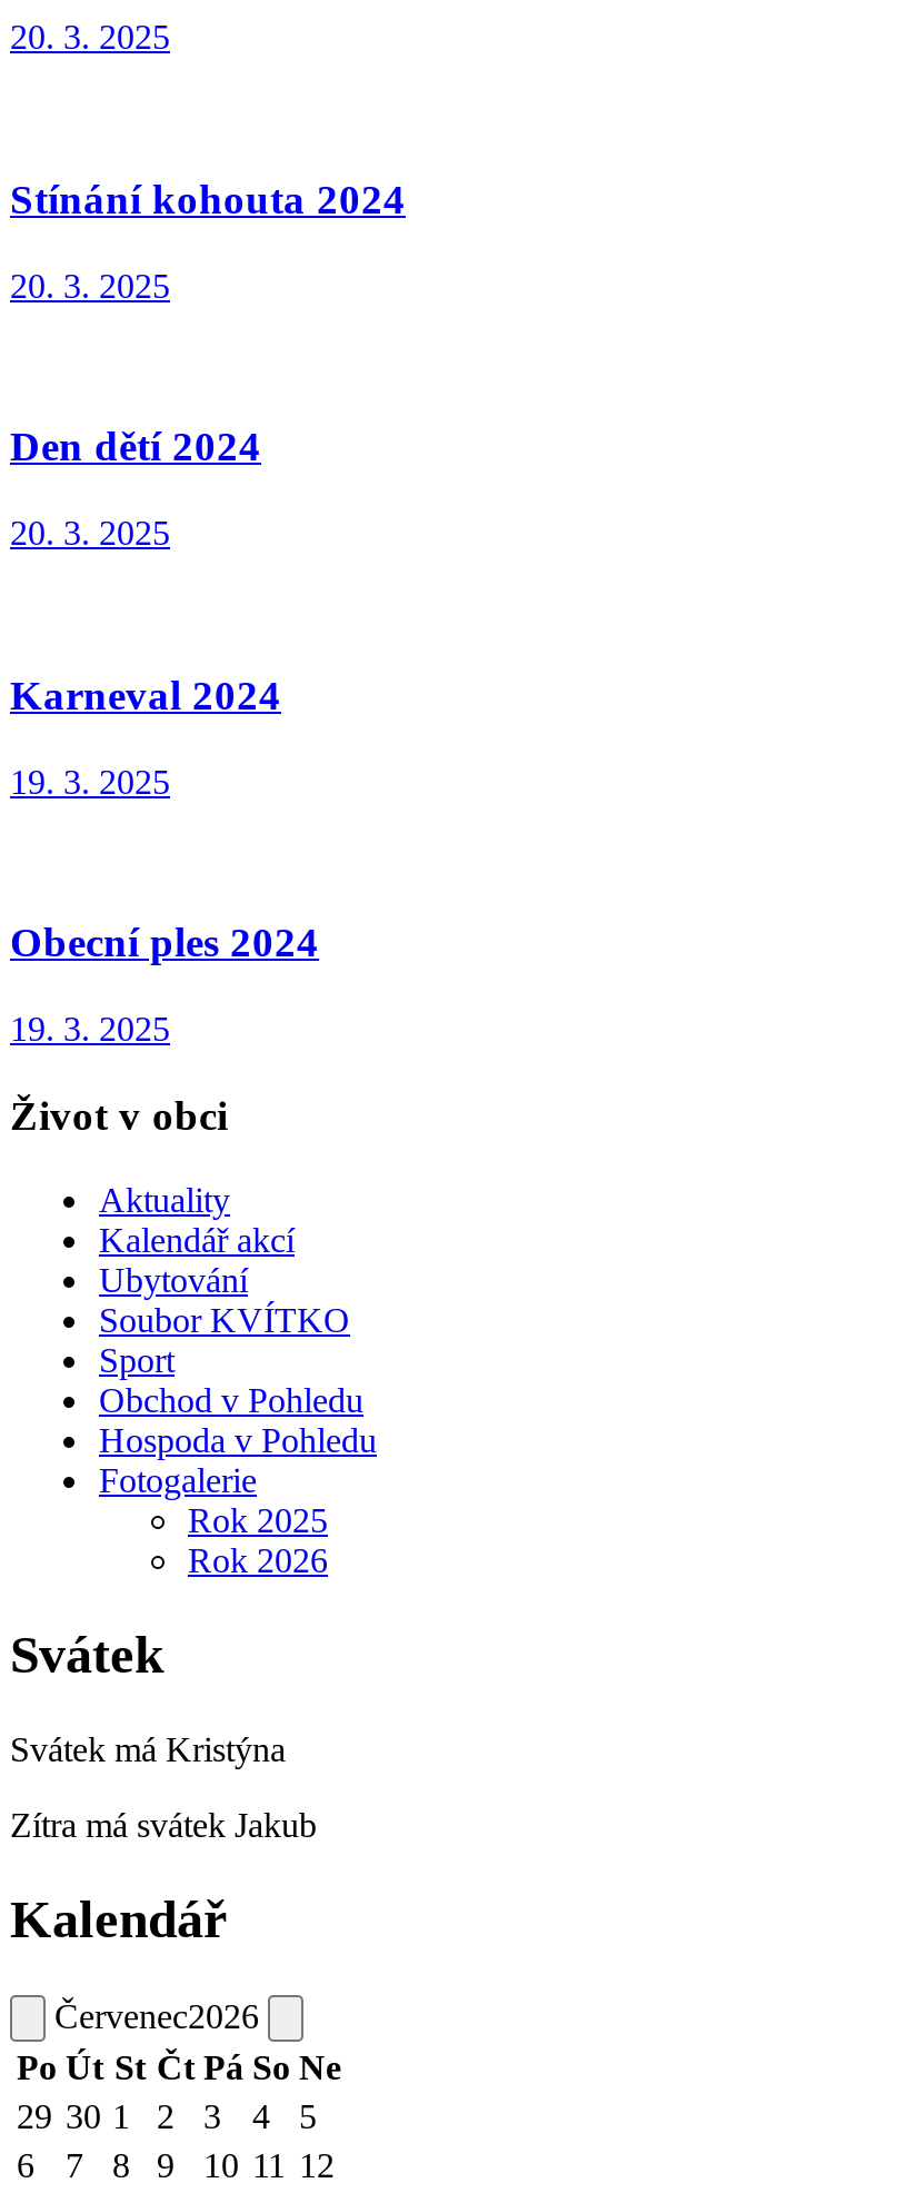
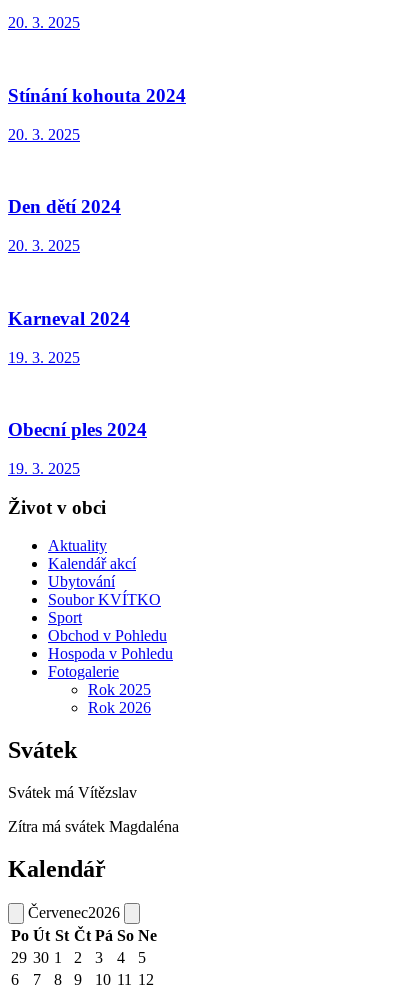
[10,1731,286,1769] Svátek má Kristýna -> [8,784,137,801] Svátek má Vítězslav
[10,1806,317,1844] Zítra má svátek Jakub -> [8,818,179,835] Zítra má svátek Magdaléna

